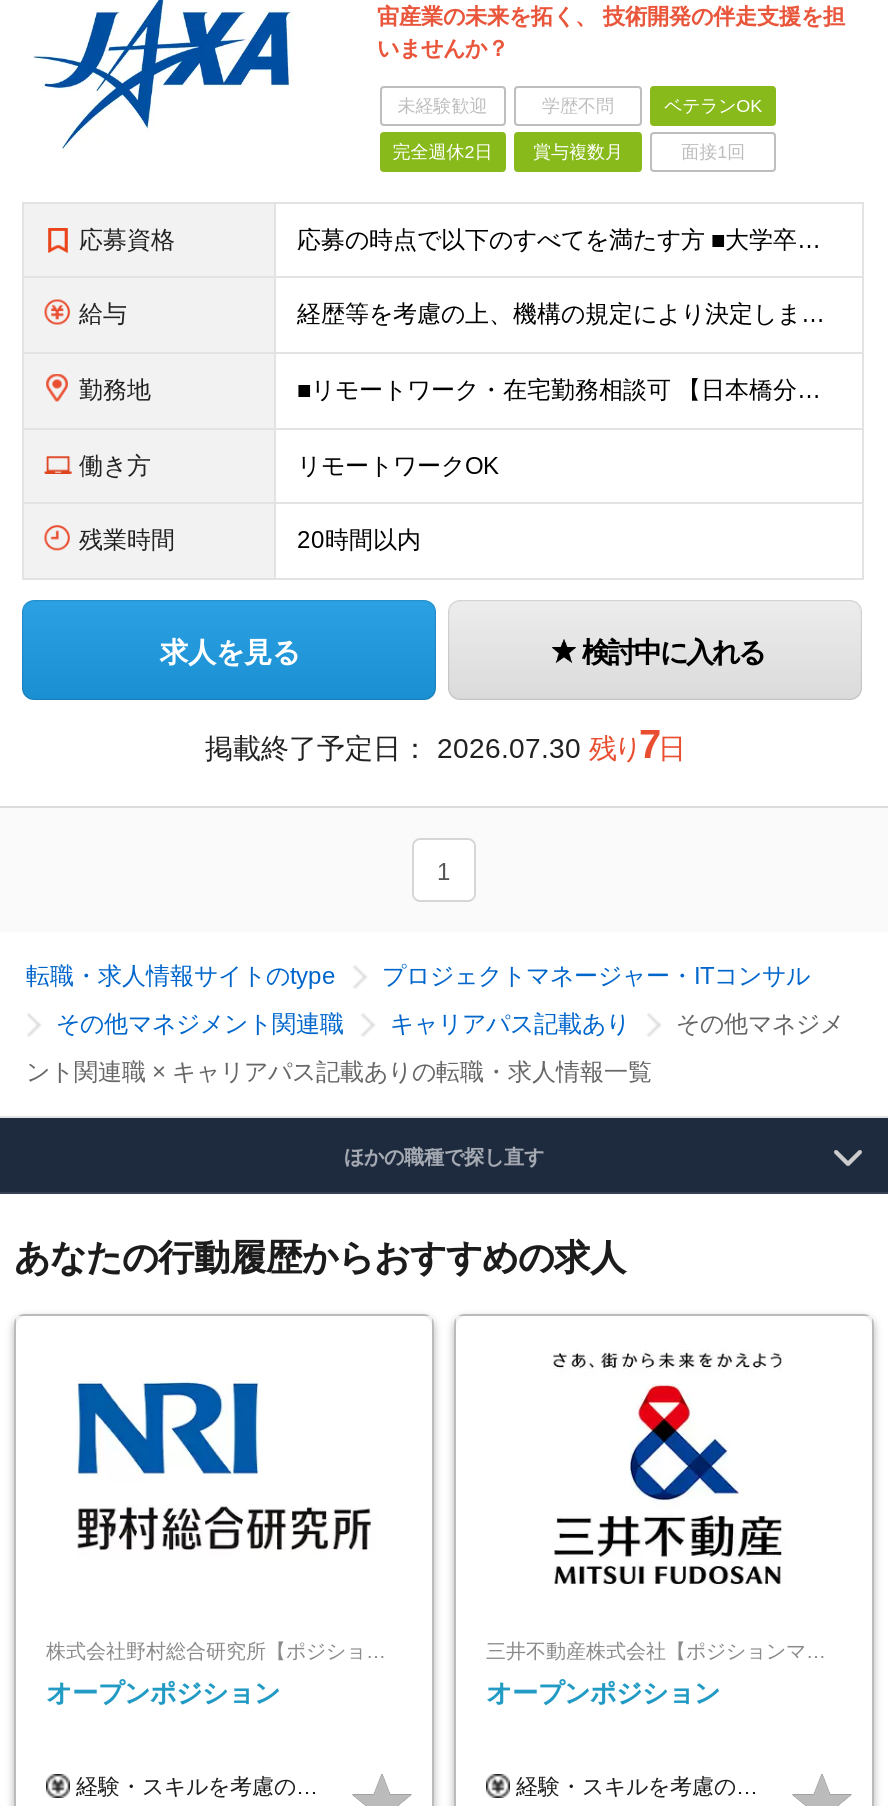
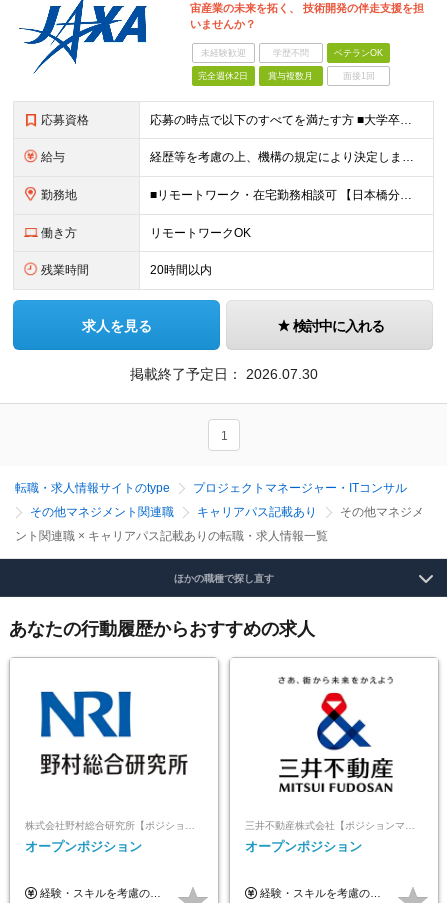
[205,722,683,766] 掲載終了予定日：2026.07.30 残り7日 -> [130,366,318,382] 掲載終了予定日：2026.07.30

